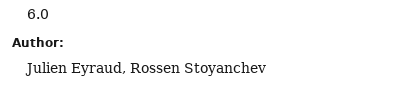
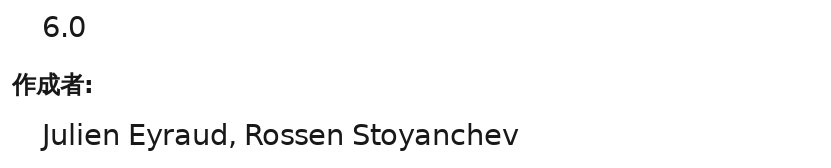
[12,36,64,50] Author: -> [12,70,94,98] 作成者:

